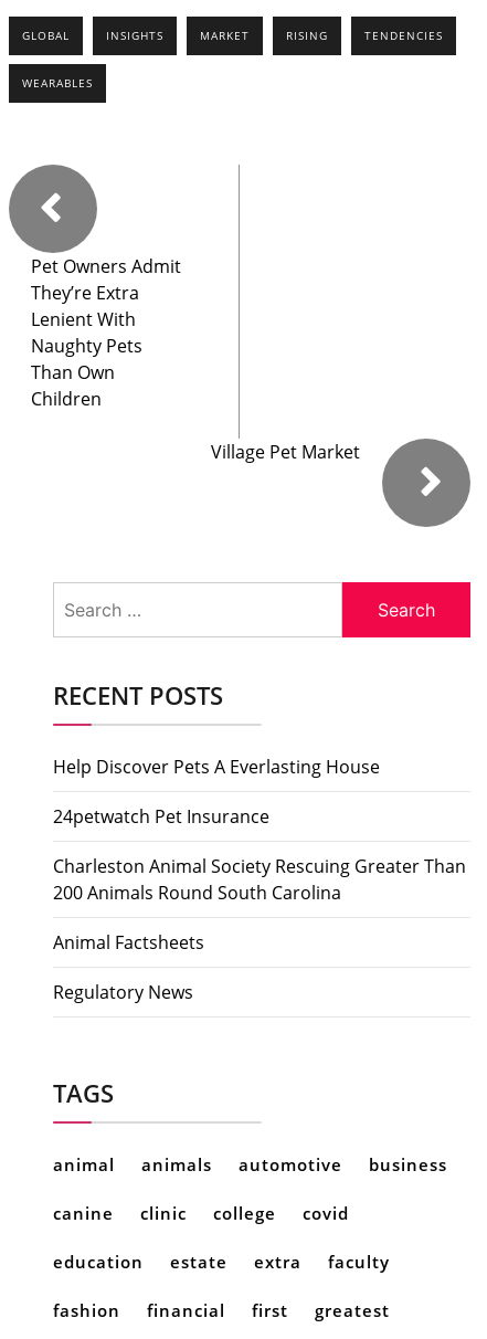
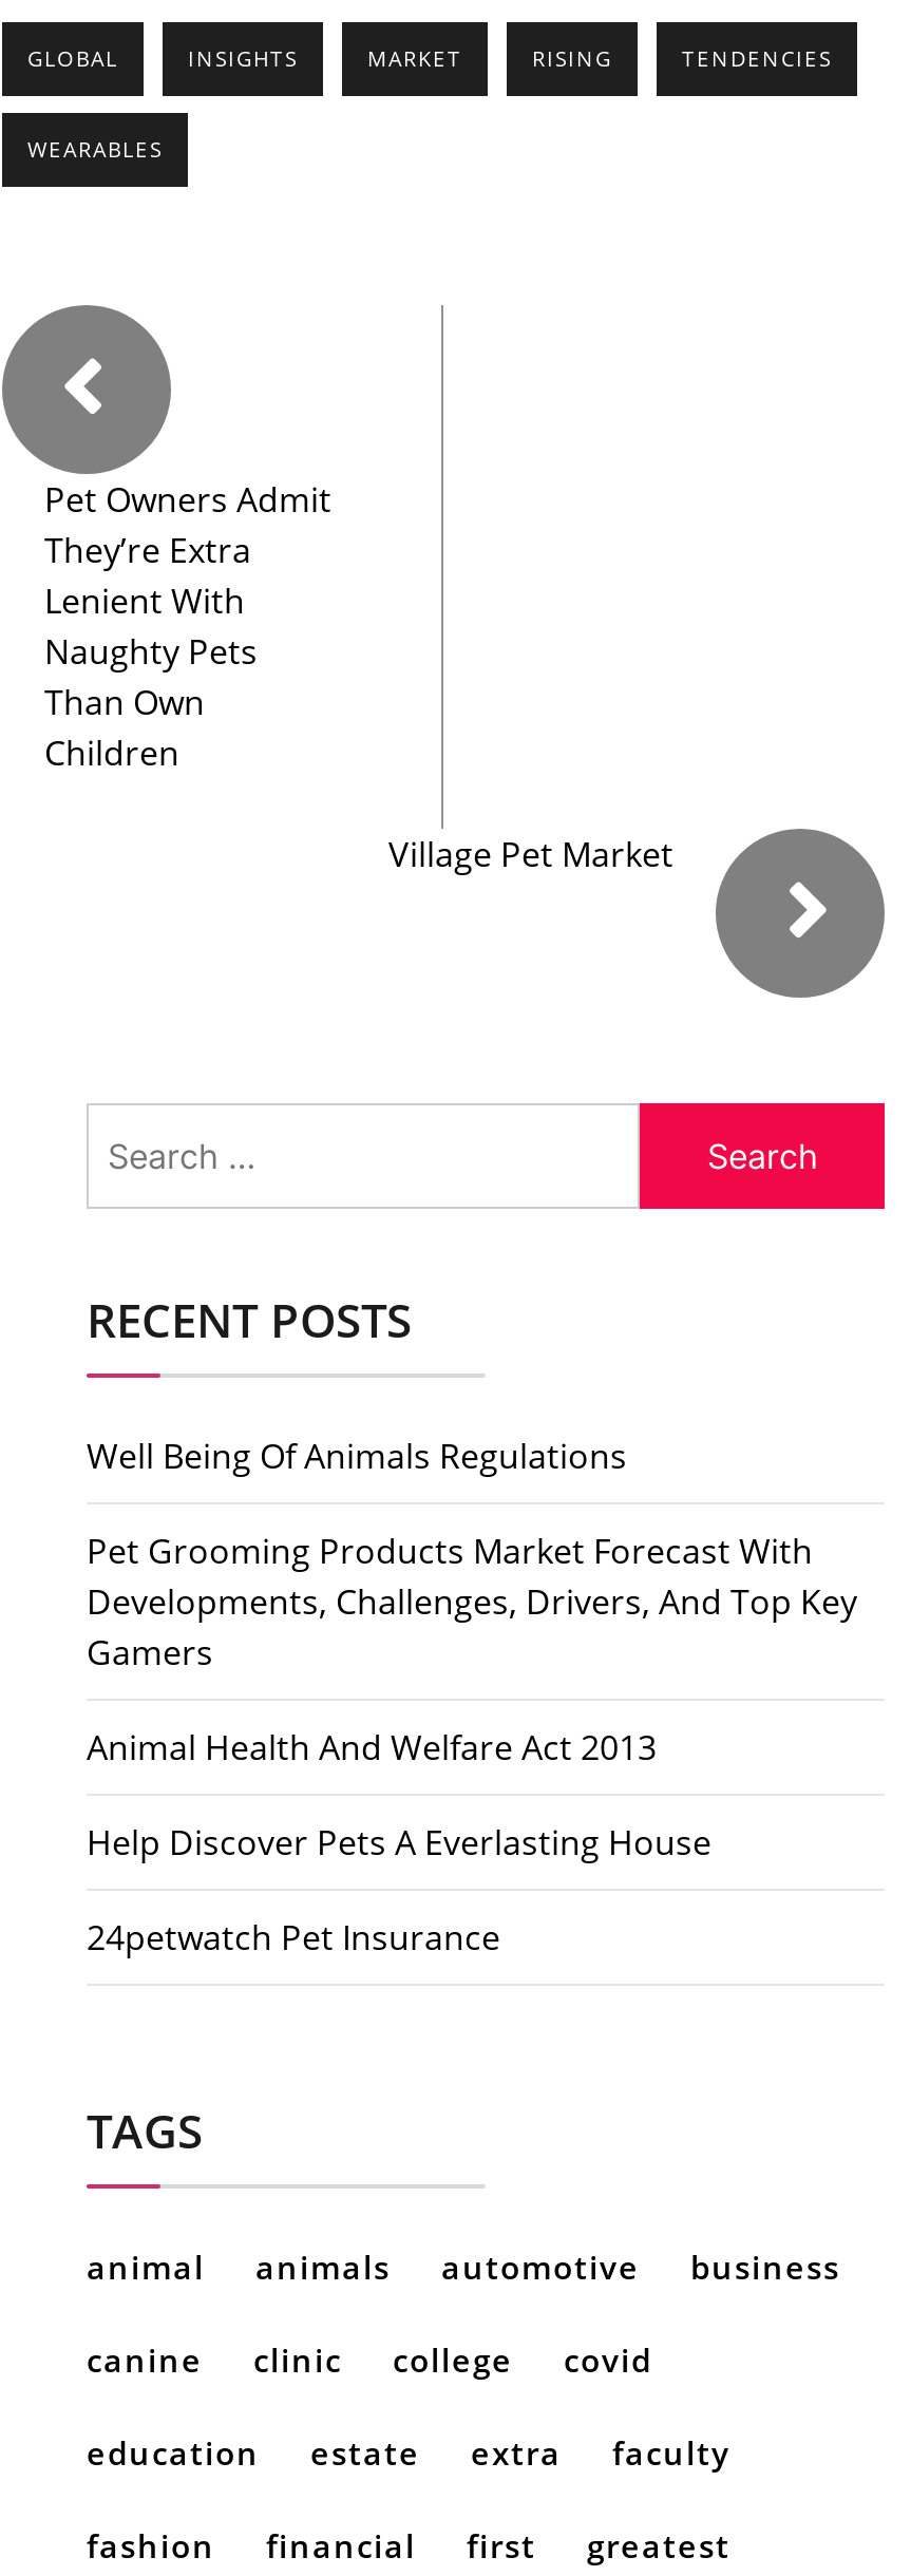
none -> [87,1433,857,1771] Well Being Of Animals Regulations | Pet Grooming Products Market Forecast With | Developments, Challenges, Drivers, And Top Key | Gamers | Animal Health And Welfare Act 2013
moved [53,755,380,829] -> [87,1819,711,1961]: Help Discover Pets A Everlasting House | 24petwatch Pet Insurance
[53,854,466,1004] Charleston Animal Society Rescuing Greater Than | 200 Animals Round South Carolina | Animal Factsheets | Regulatory News -> none

